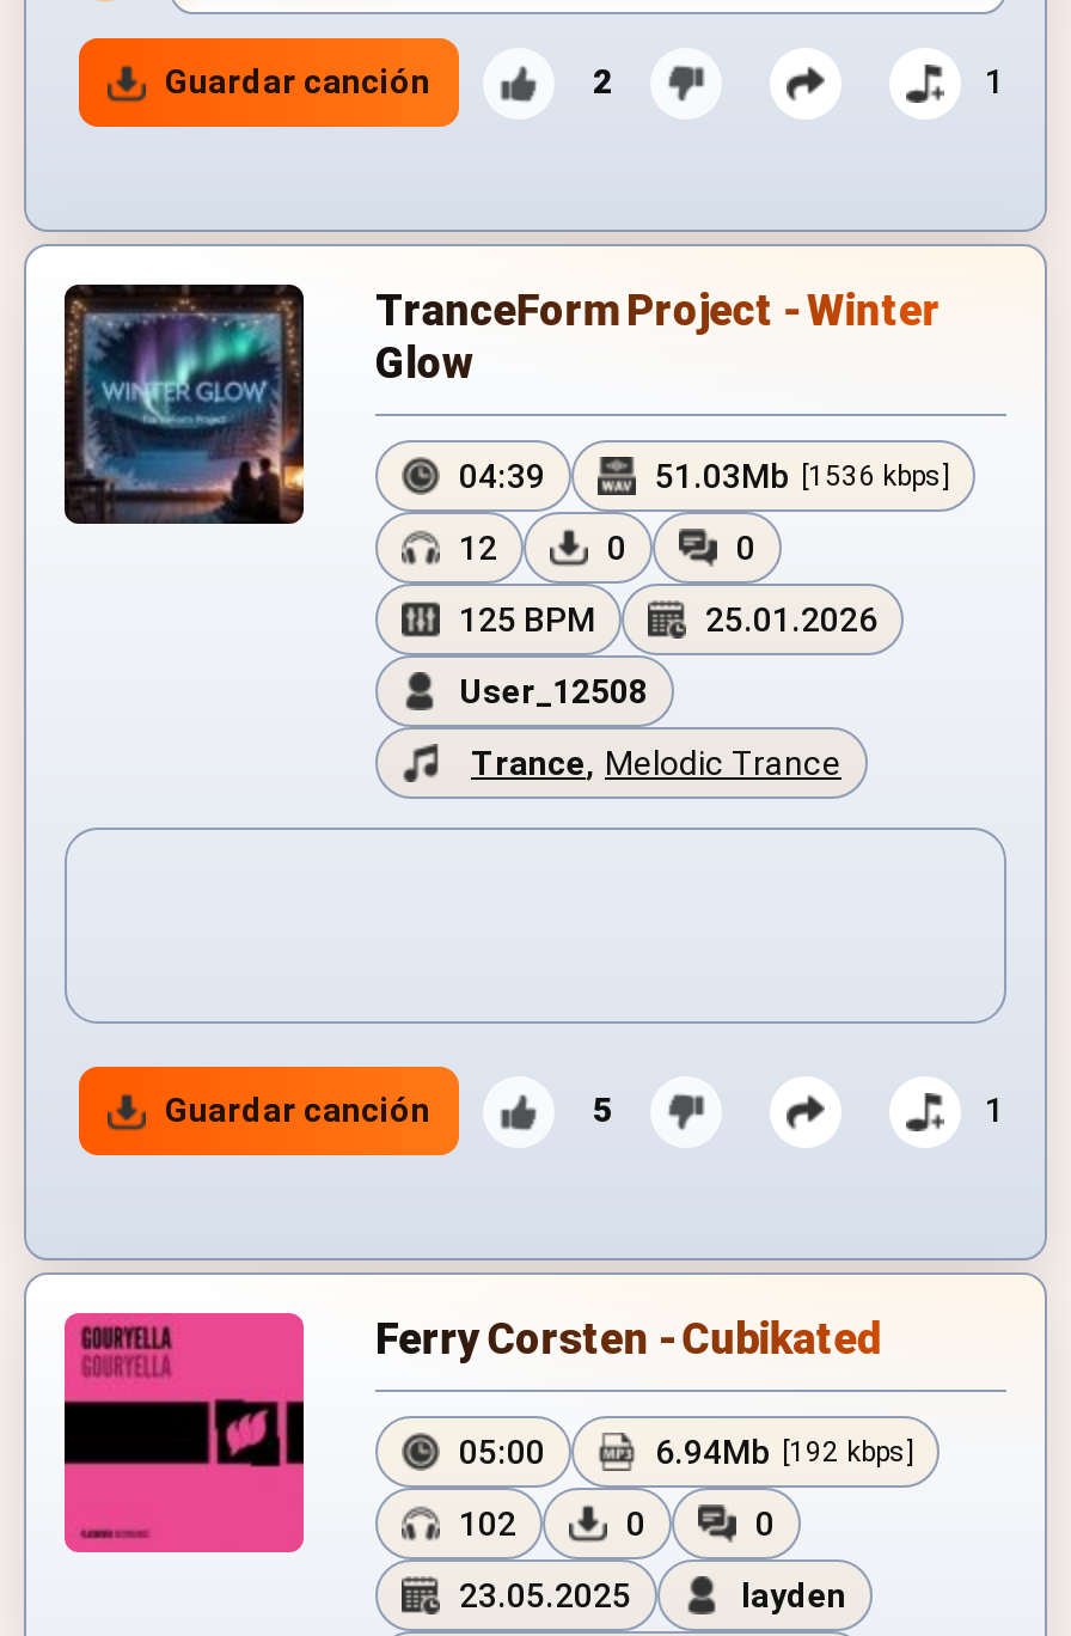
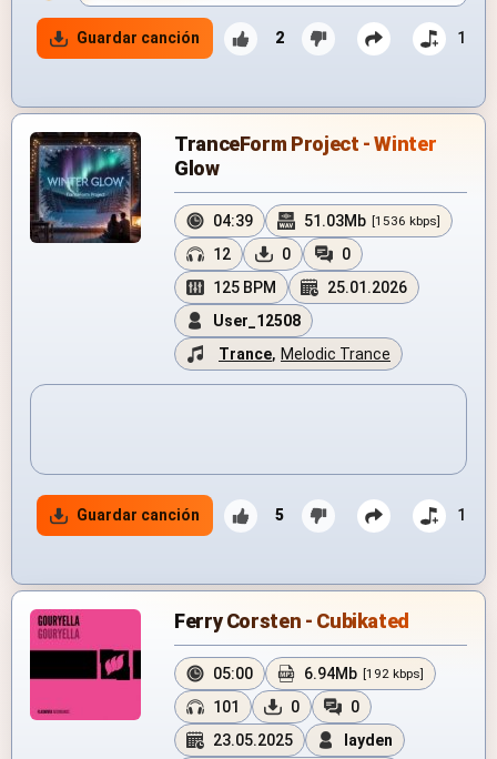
[459,1504,516,1543] 102 -> [213,698,240,716] 101

